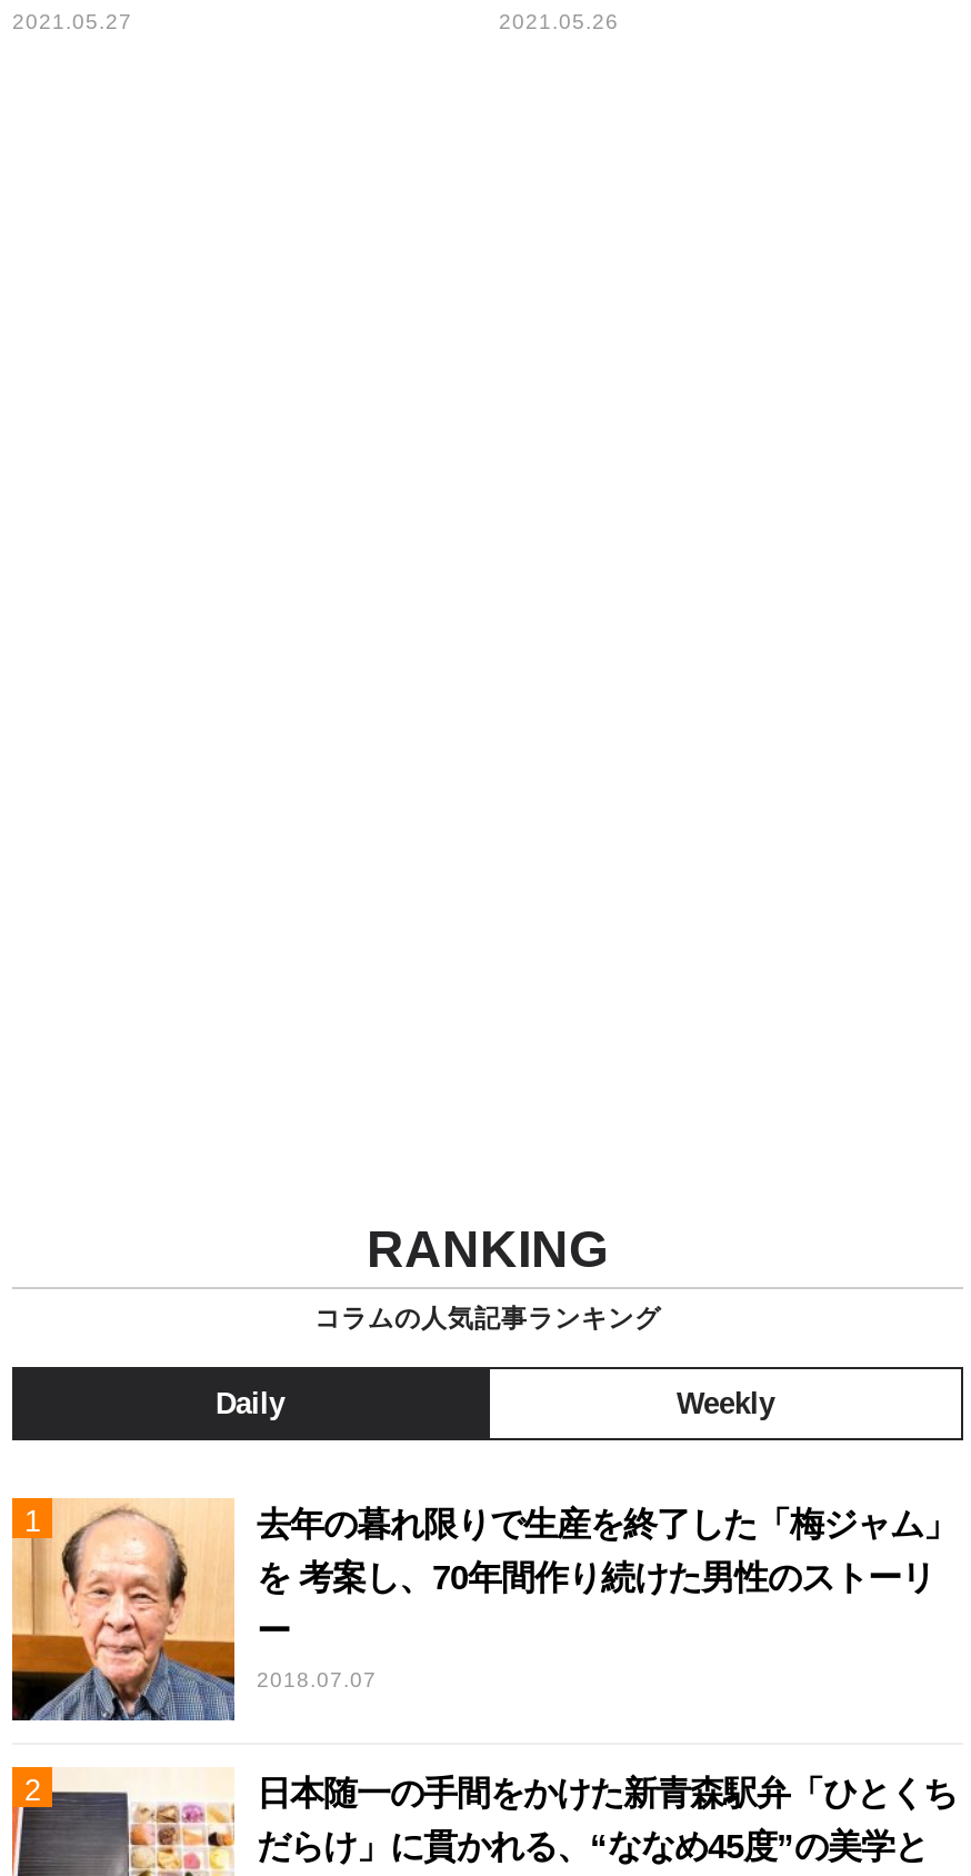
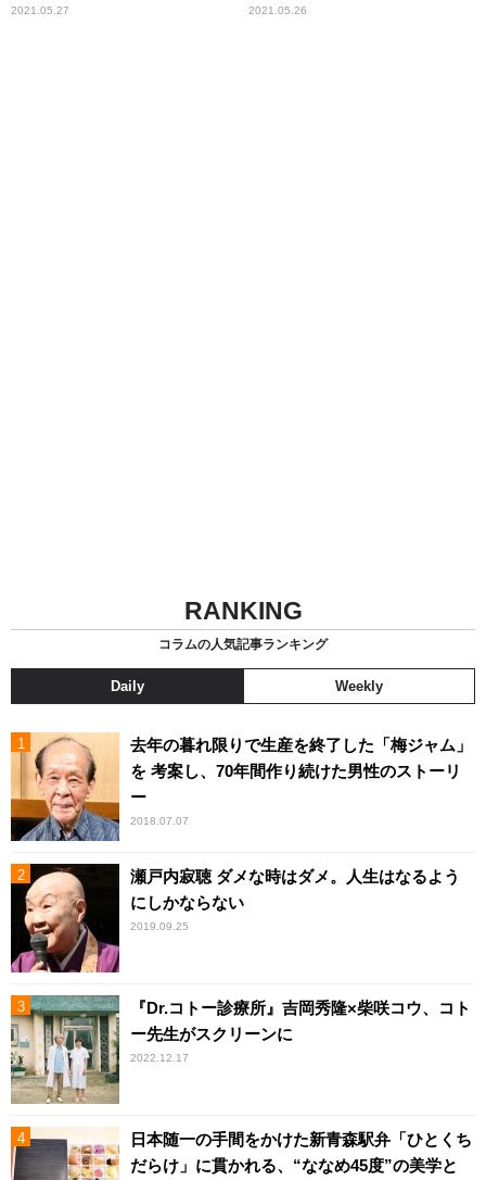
none -> [10,863,460,974] [image] | 瀬戸内寂聴 ダメな時はダメ。人生はなるよう | にしかならない | 2019.09.25
none -> [10,994,471,1104] [image] | 『Dr.コトー診療所』吉岡秀隆×柴咲コウ、コト | ー先生がスクリーンに | 2022.12.17

